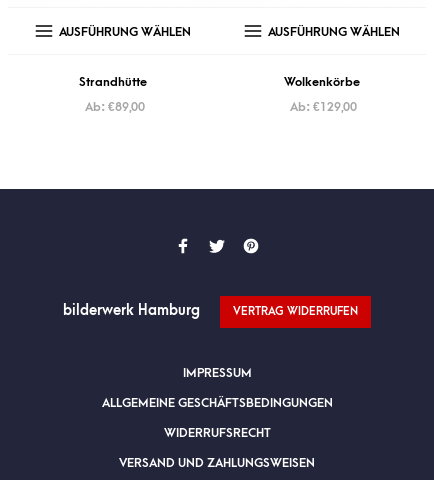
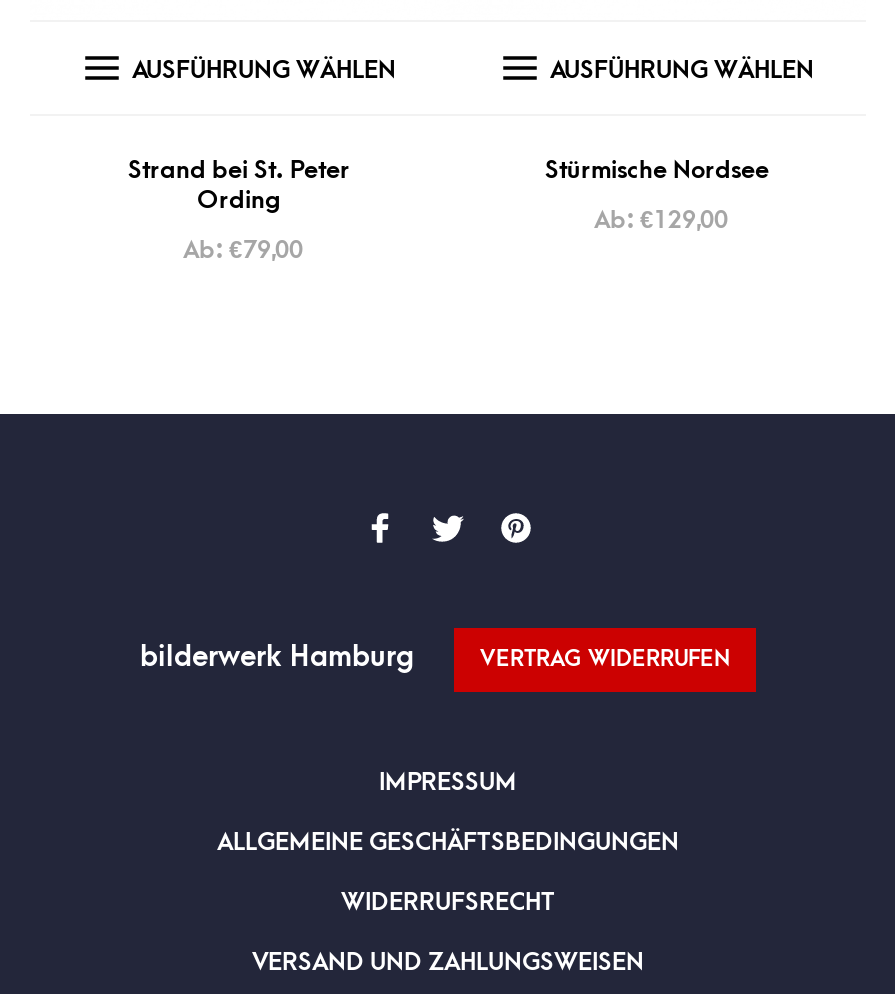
[78,75,146,89] Strandhütte -> [128,156,350,214] Strand bei St. Peter | Ording
[283,75,359,89] Wolkenkörbe -> [545,156,769,184] Stürmische Nordsee
[84,100,144,114] Ab: €89,00 -> [183,236,303,264] Ab: €79,00

